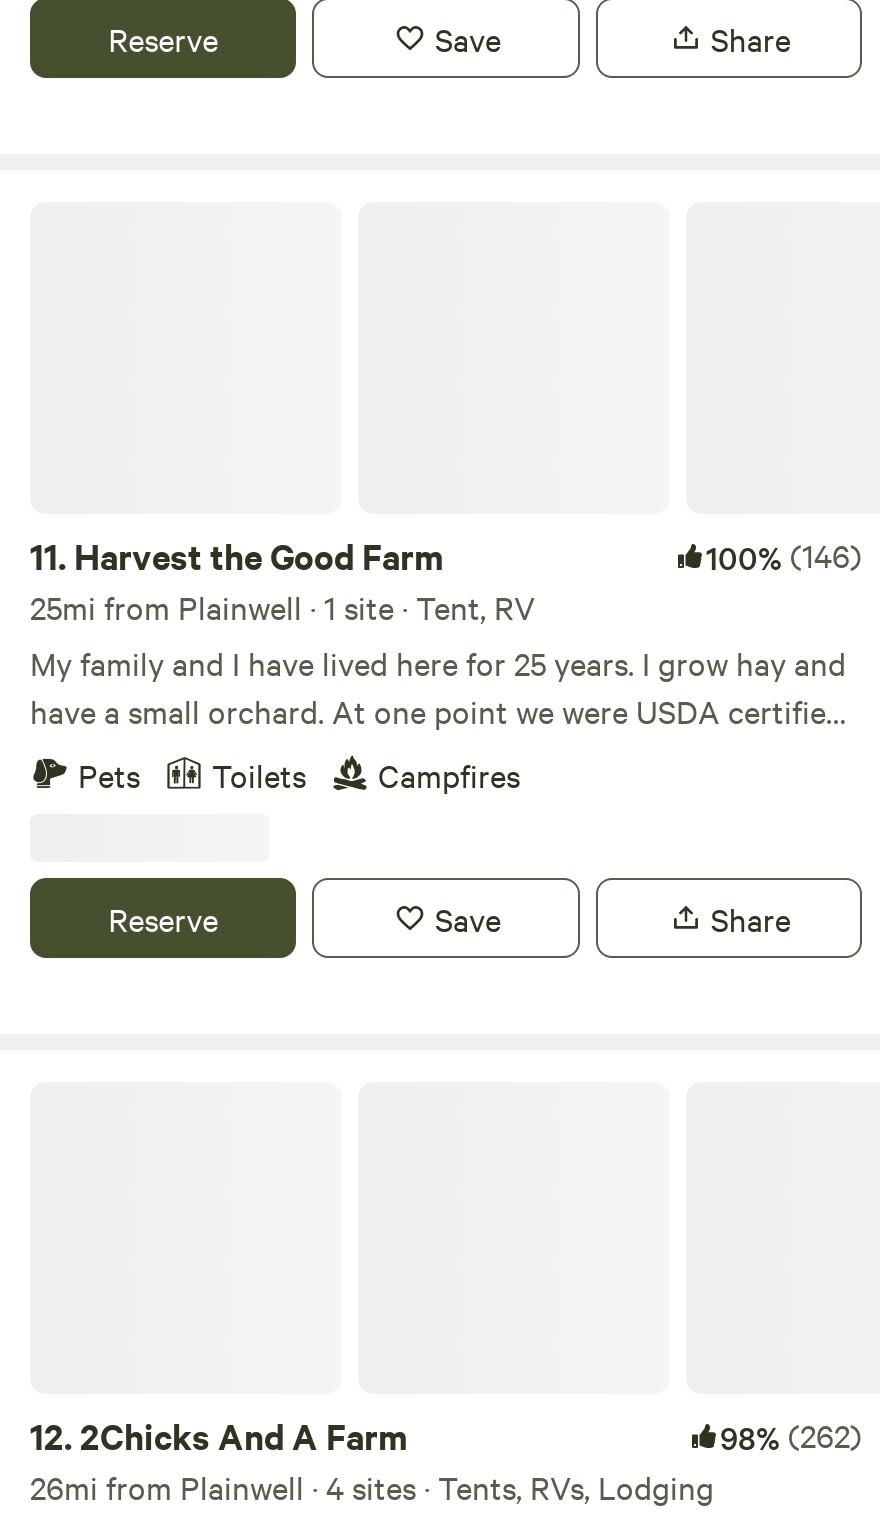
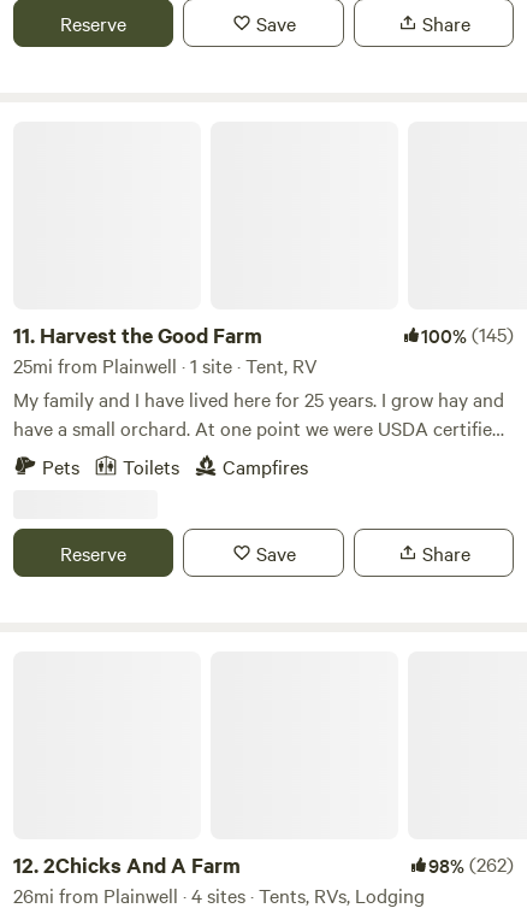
[706,532,862,578] 100% (146) -> [421,320,514,348] 100% (145)

